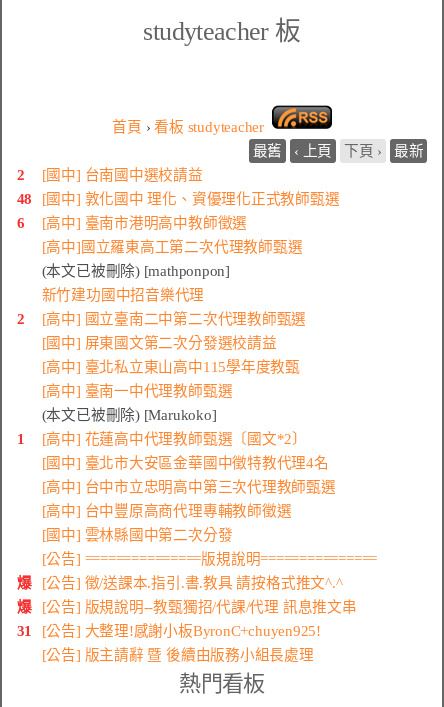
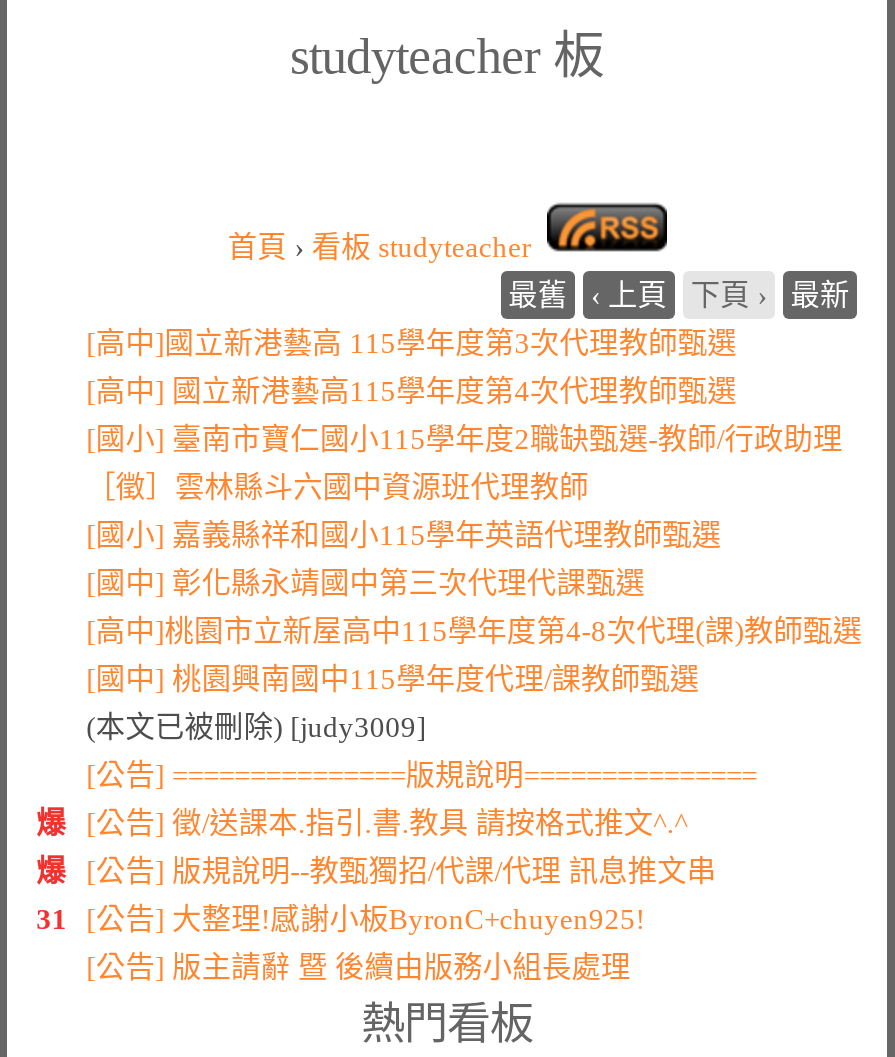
[17,167,340,543] 2 | [國中] 台南國中選校請益 | 48 [國中] 敦化國中 理化、資優理化正式教師甄選 | 6 | [高中] 臺南市港明高中教師徵選 | [高中]國立羅東高工第二次代理教師甄選 | (本文已被刪除) [mathponpon] | 新竹建功國中招音樂代理 | 2 | [高中] 國立臺南二中第二次代理教師甄選 | [國中] 屏東國文第二次分發選校請益 | [高中] 臺北私立東山高中115學年度教甄 | [高中] 臺南一中代理教師甄選 | (本文已被刪除) [Marukoko] | 1 | [高中] 花蓮高中代理教師甄選〔國文*2〕 | [國中] 臺北市大安區金華國中徵特教代理4名 | [高中] 台中市立忠明高中第三次代理教師甄選 | [高中] 台中豐原高商代理專輔教師徵選 | [國中] 雲林縣國中第二次分發 -> [86,326,862,742] [高中]國立新港藝高 115學年度第3次代理教師甄選 | [高中] 國立新港藝高115學年度第4次代理教師甄選 | [國小] 臺南市寶仁國小115學年度2職缺甄選-教師/行政助理 | ［徵］雲林縣斗六國中資源班代理教師 | [國小] 嘉義縣祥和國小115學年英語代理教師甄選 | [國中] 彰化縣永靖國中第三次代理代課甄選 | [高中]桃園市立新屋高中115學年度第4-8次代理(課)教師甄選 | [國中] 桃園興南國中115學年度代理/課教師甄選 | (本文已被刪除) [judy3009]

